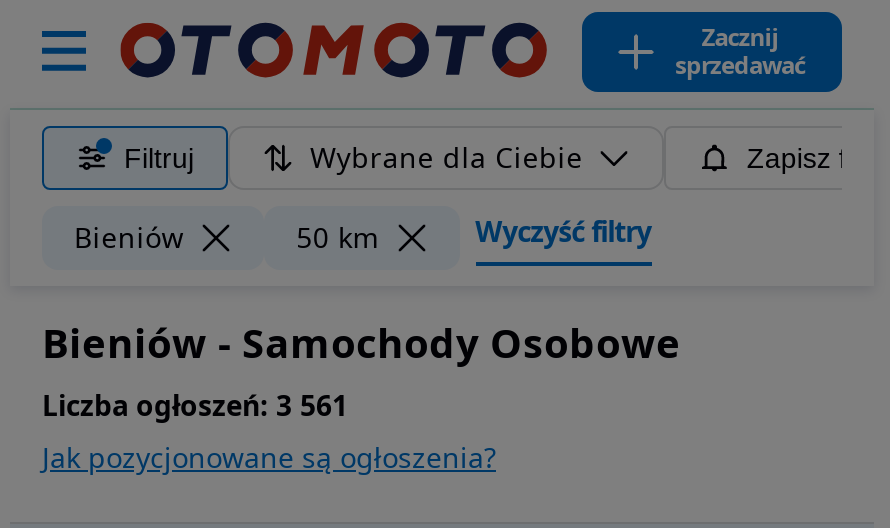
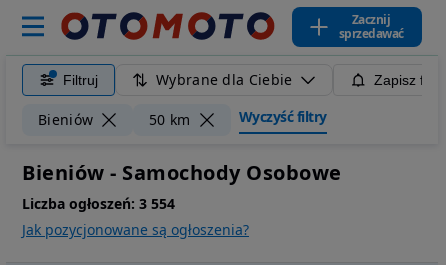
[42,386,348,424] Liczba ogłoszeń: 3 561 -> [22,194,175,213] Liczba ogłoszeń: 3 554

